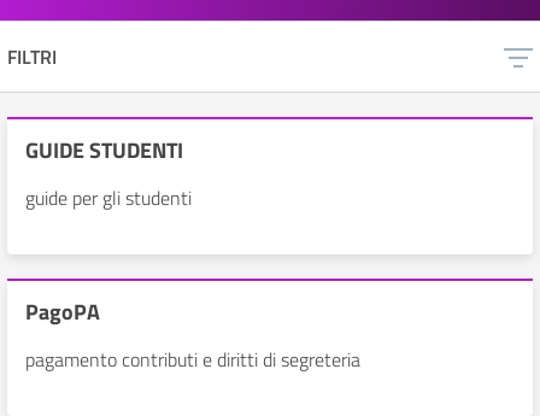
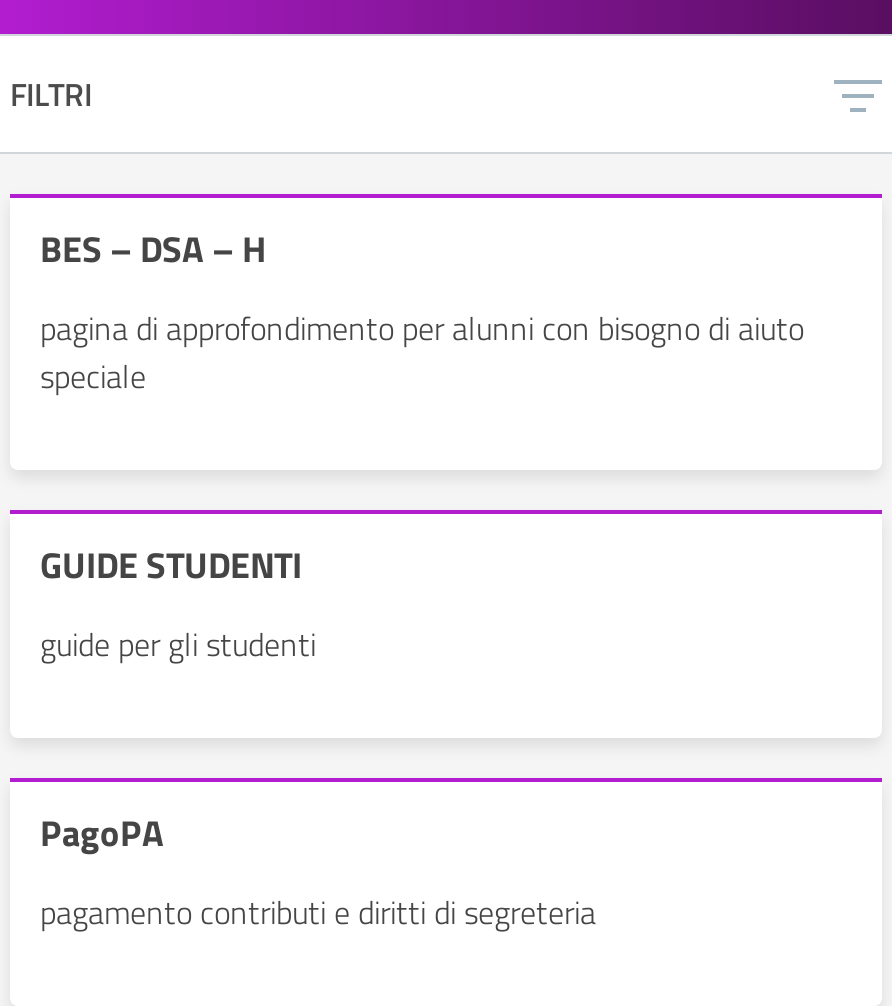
none -> [40,222,804,400] BES – DSA – H | pagina di approfondimento per alunni con bisogno di aiuto | speciale

